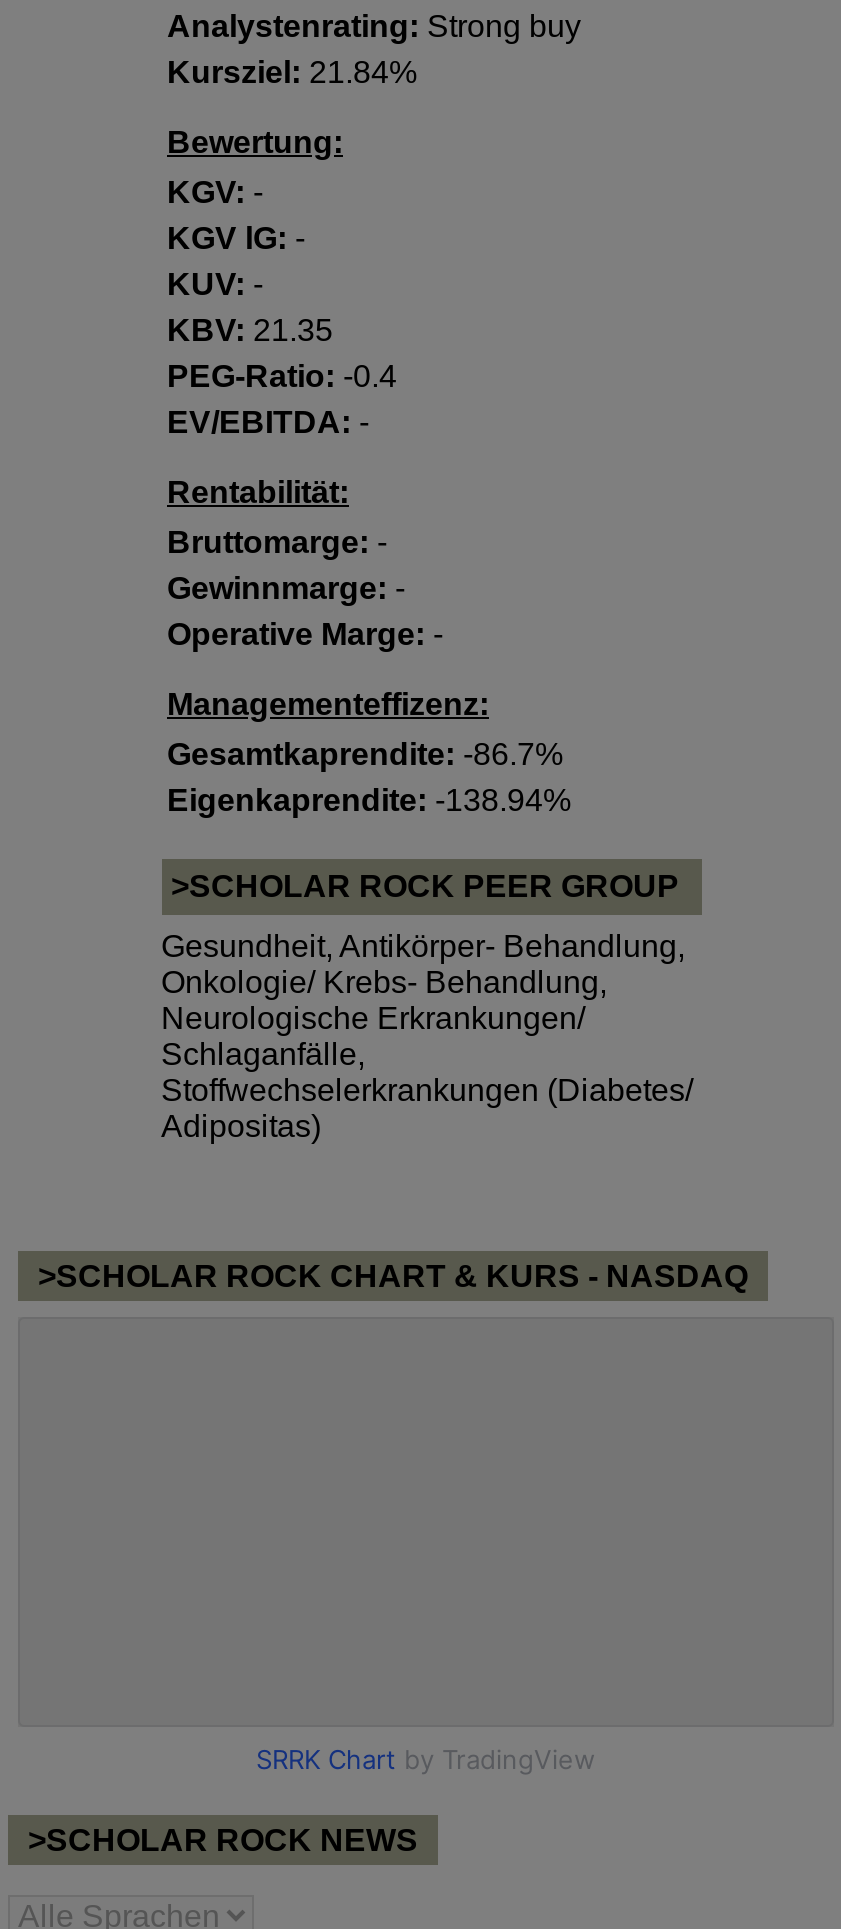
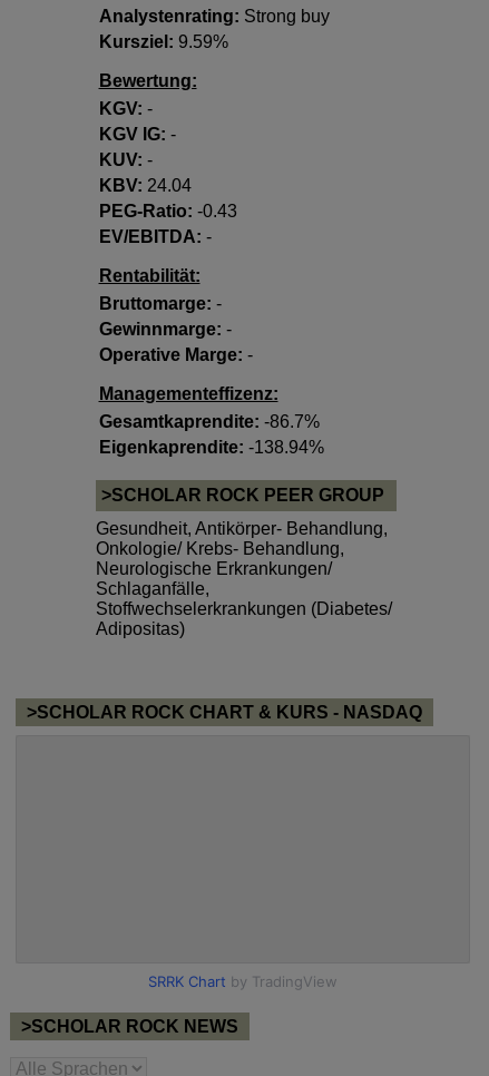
[167,54,417,88] Kursziel: 21.84% -> [99,32,228,51] Kursziel: 9.59%
[167,312,333,346] KBV: 21.35 -> [99,176,191,195] KBV: 24.04
[167,358,397,392] PEG-Ratio: -0.4 -> [99,201,237,220] PEG-Ratio: -0.43

